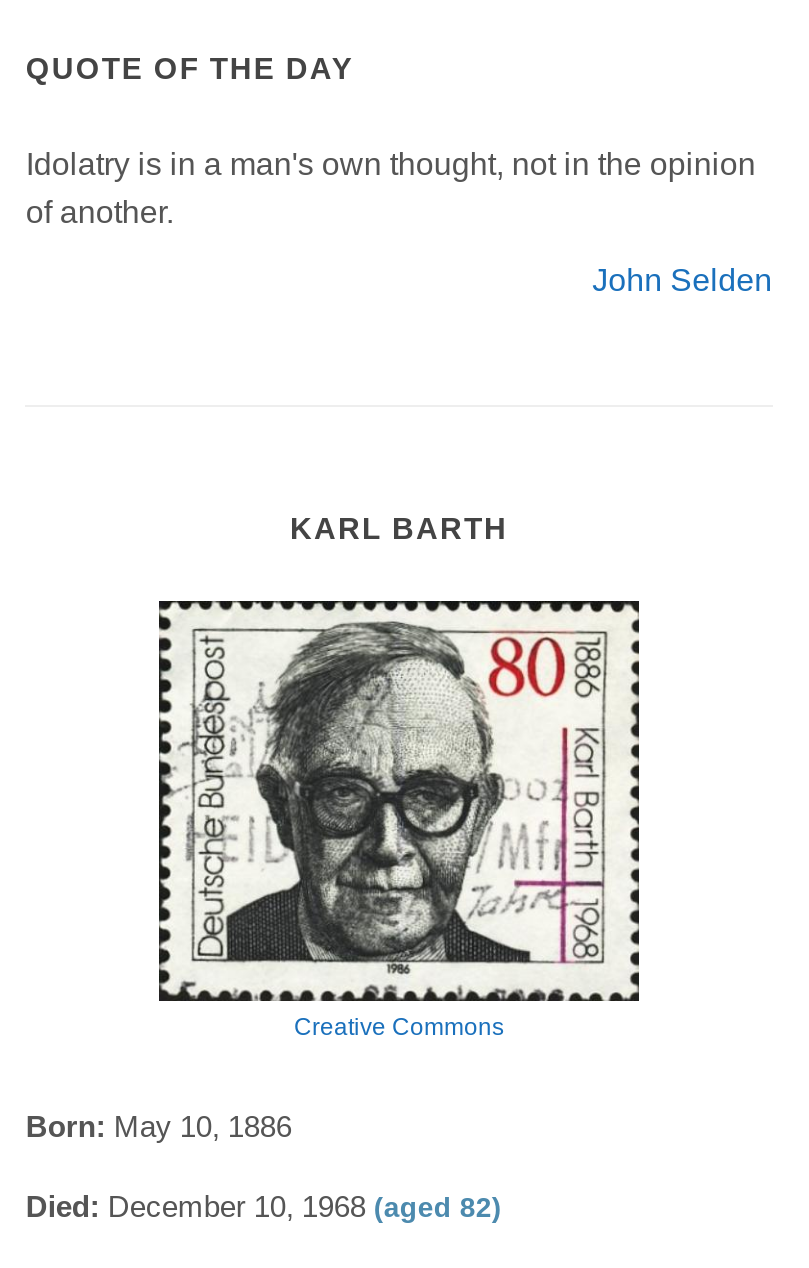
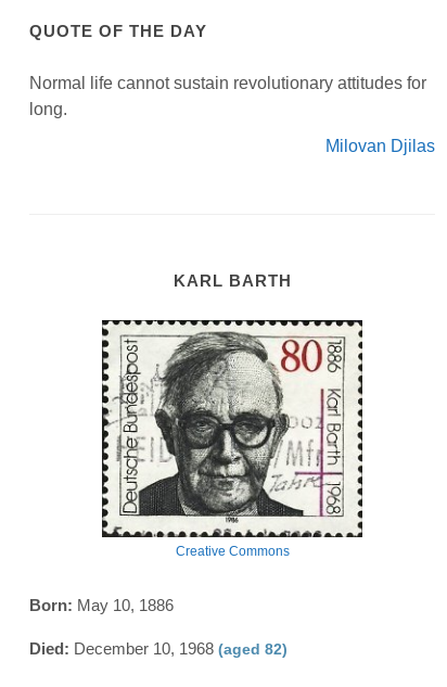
[26,146,756,228] Idolatry is in a man's own thought, not in the opinion | of another. -> [30,73,427,118] Normal life cannot sustain revolutionary attitudes for | long.
[592,262,772,296] John Selden -> [325,136,435,155] Milovan Djilas

